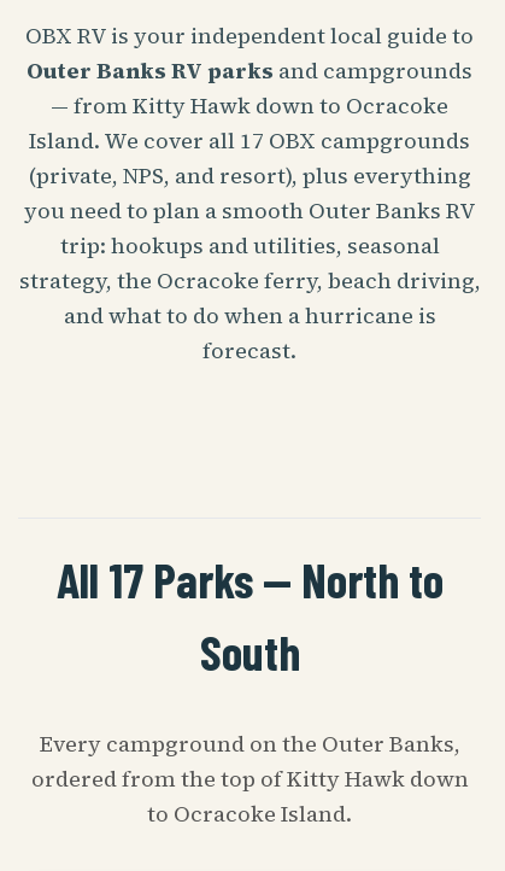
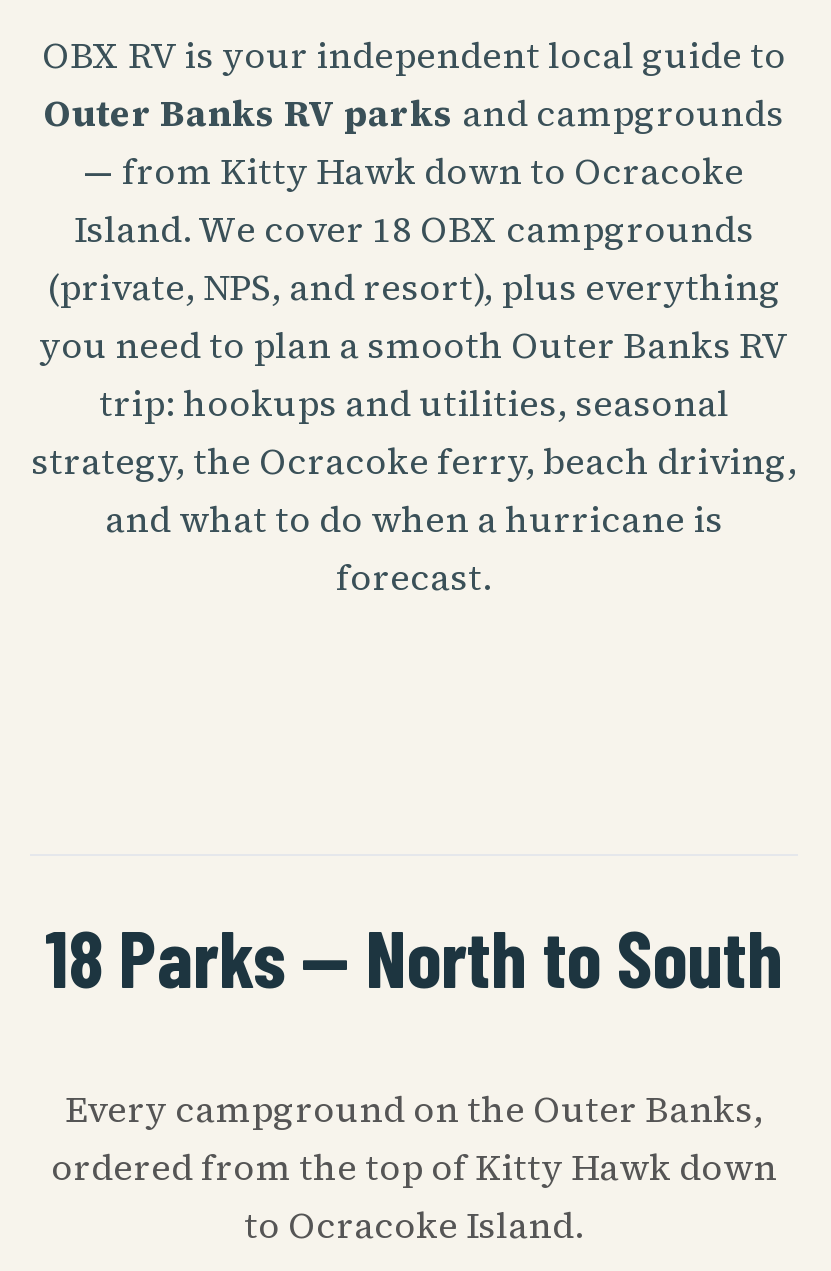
[29,125,470,155] Island. We cover all 17 OBX campgrounds -> [74,204,754,254] Island. We cover 18 OBX campgrounds
[56,550,443,680] All 17 Parks — North to | South -> [45,908,783,1004] 18 Parks — North to South

